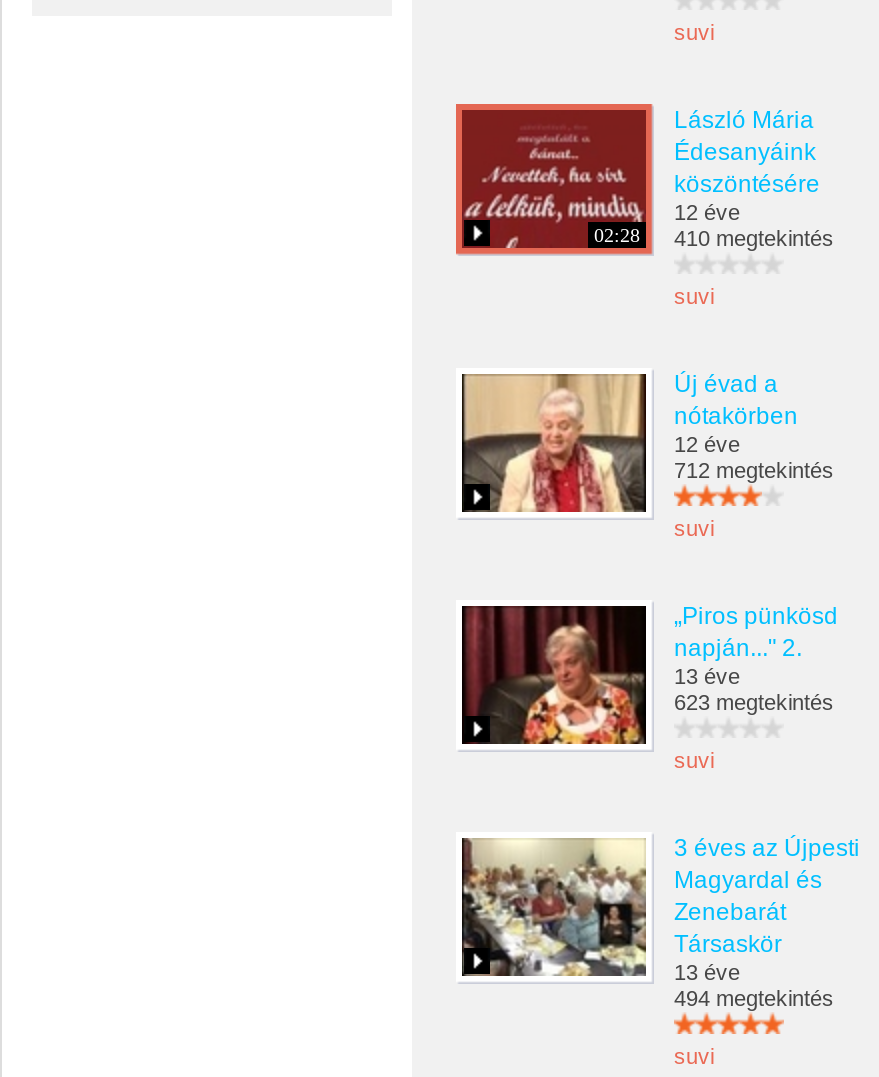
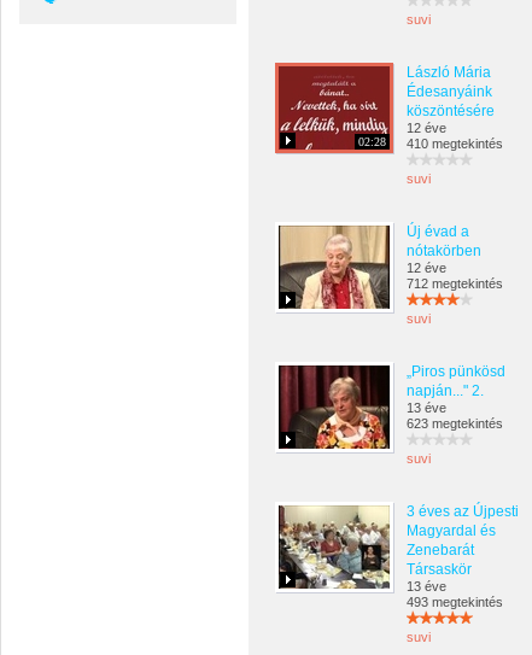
[674,986,834,1010] 494 megtekintés -> [407,595,503,609] 493 megtekintés

